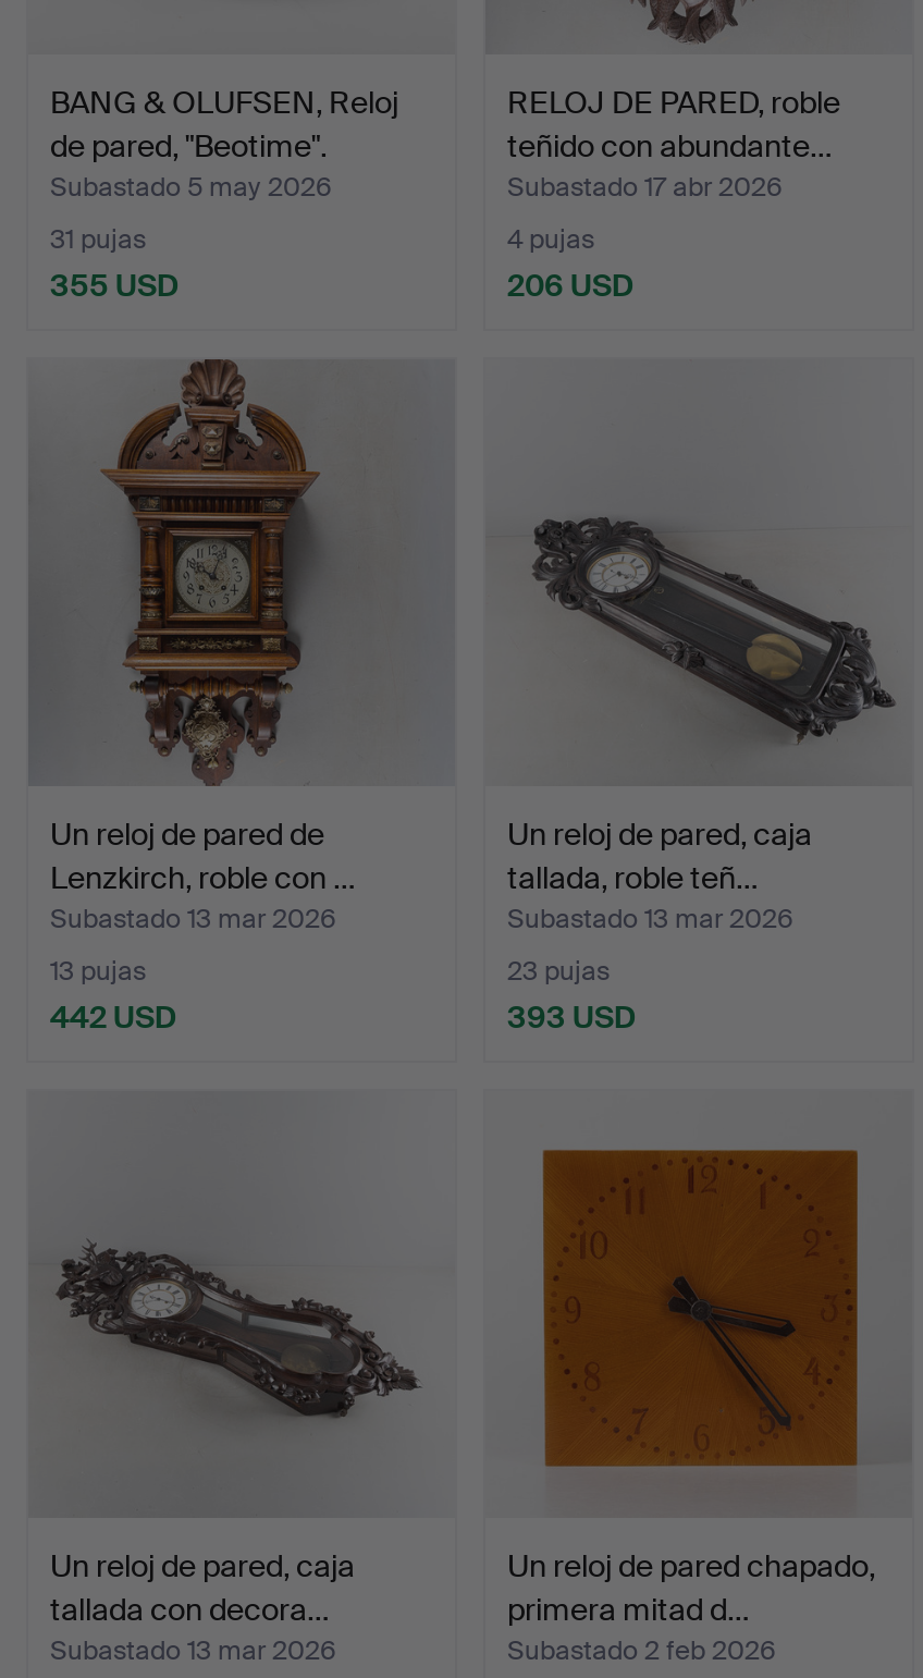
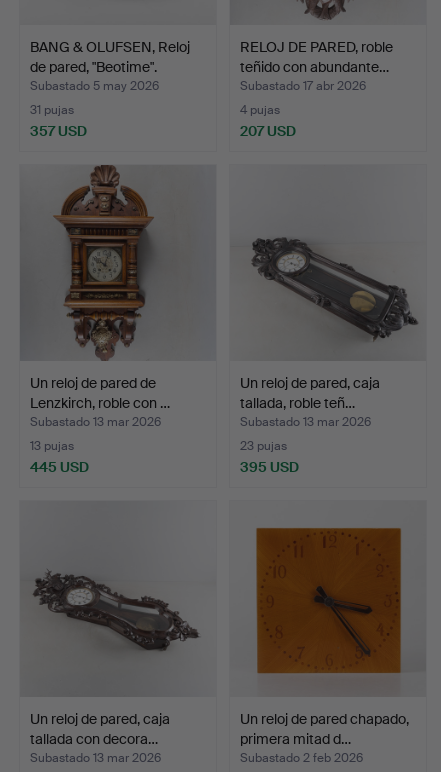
[50,265,179,304] 355 USD -> [30,122,87,140] 357 USD
[507,265,633,304] 206 USD -> [240,122,296,140] 207 USD
[50,997,176,1036] 442 USD -> [30,458,89,476] 445 USD
[507,997,636,1036] 393 USD -> [240,458,299,476] 395 USD

